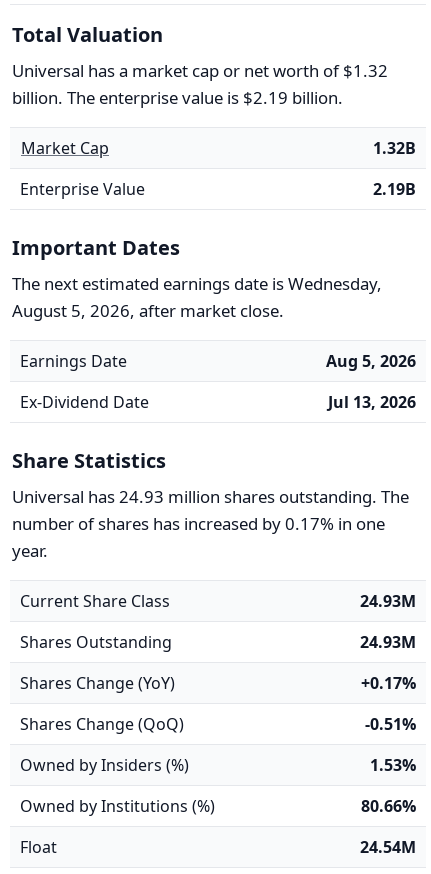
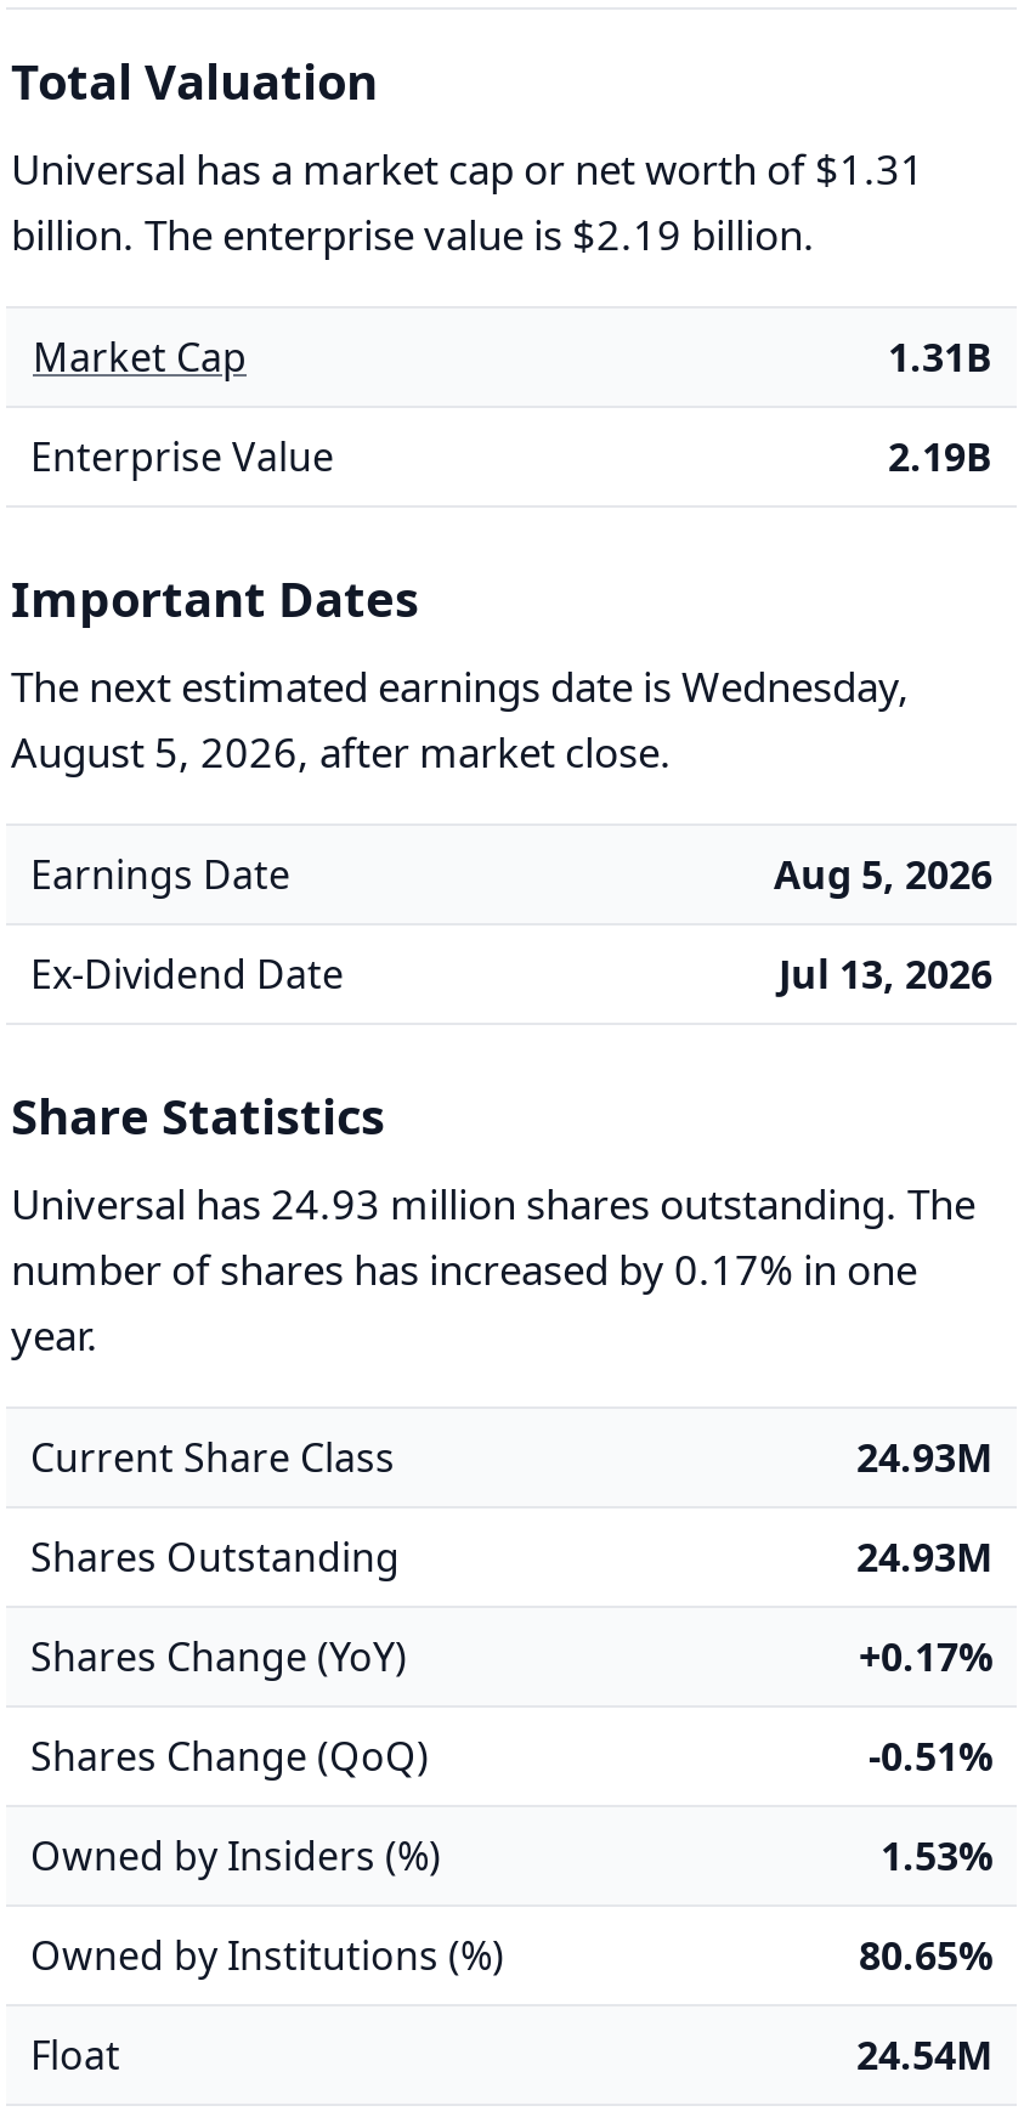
[12,59,388,82] Universal has a market cap or net worth of $1.32 -> [11,141,924,197] Universal has a market cap or net worth of $1.31
[373,137,416,159] 1.32B -> [888,330,992,384] 1.31B
[361,795,416,817] 80.66% -> [859,1929,992,1982] 80.65%

